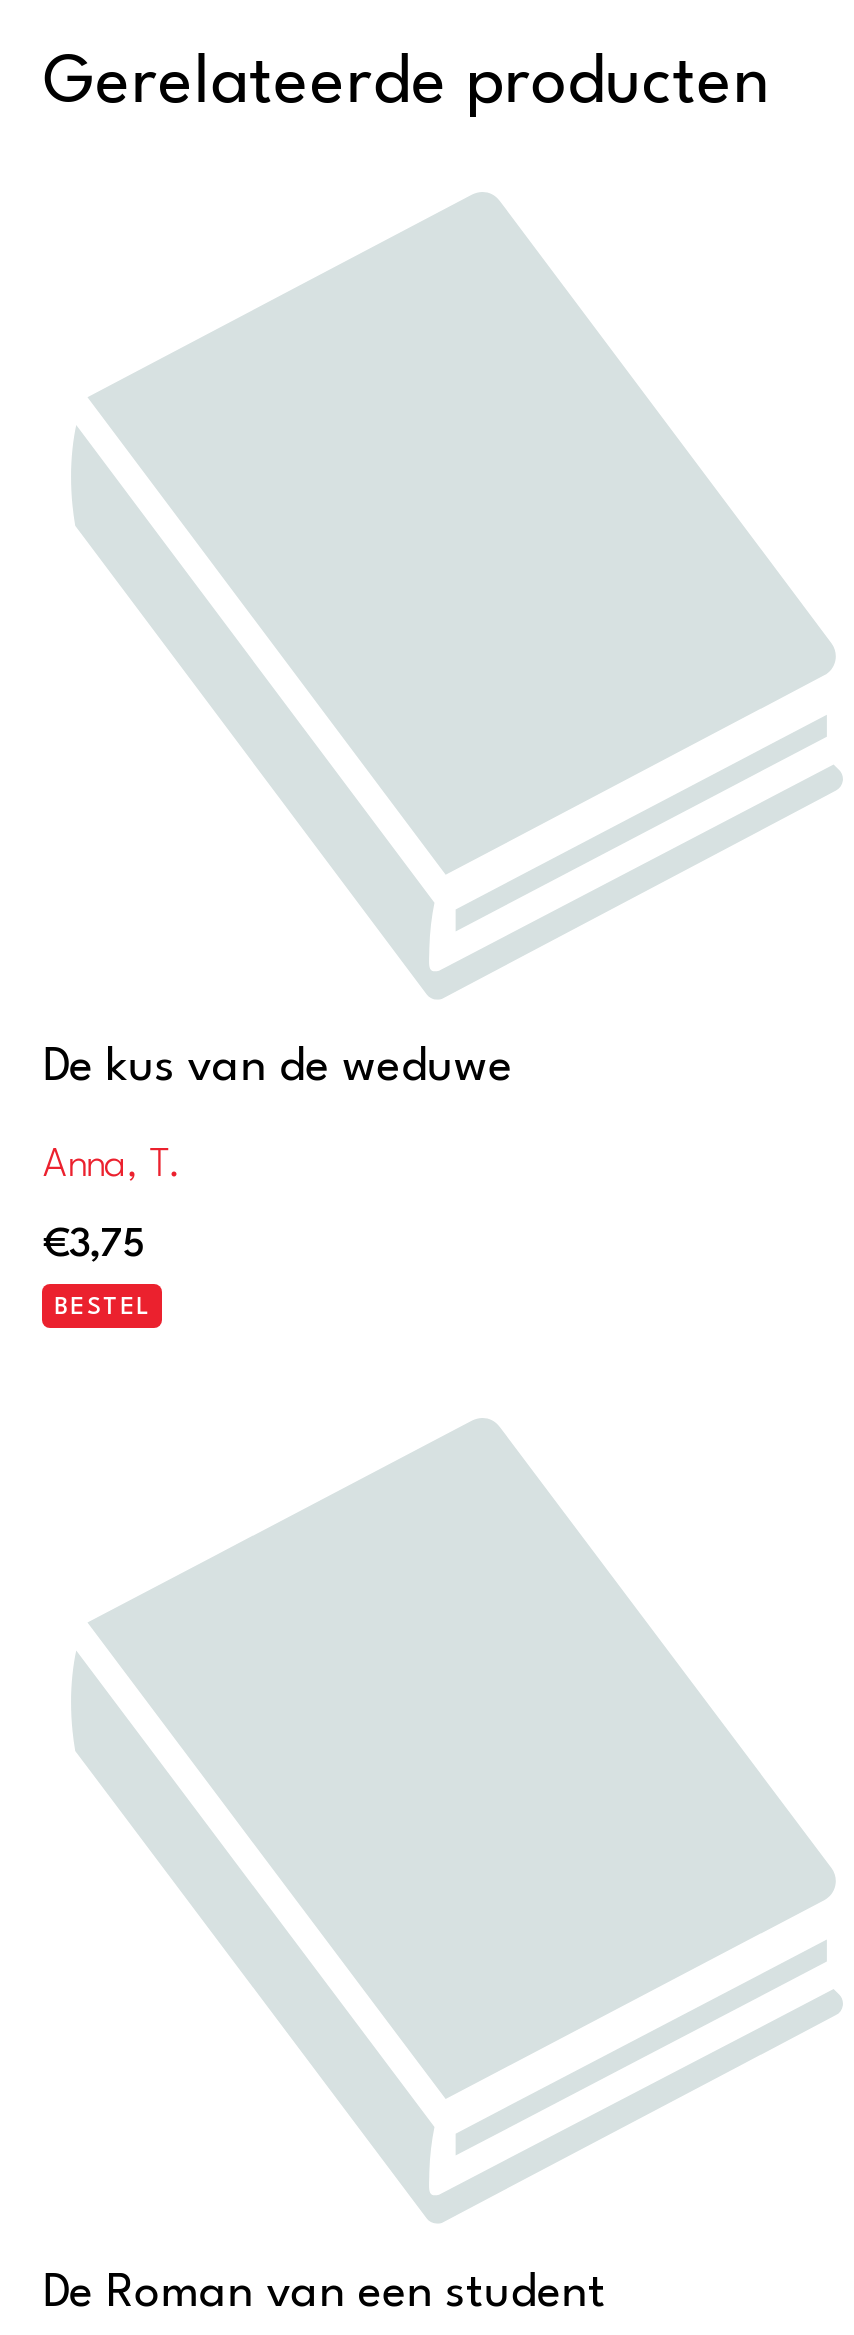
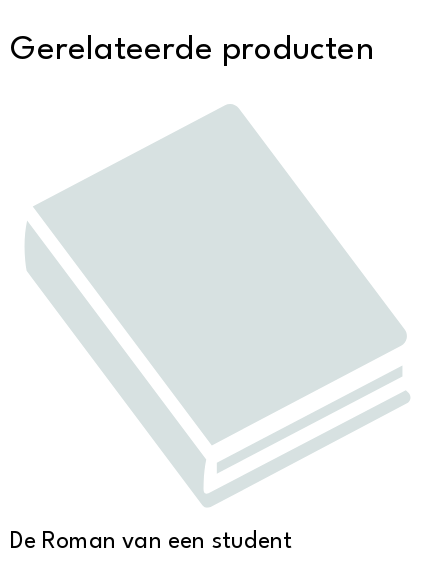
[43,1045,513,1319] De kus van de weduwe | Anna, T. | €3,75 | BESTEL -> none

